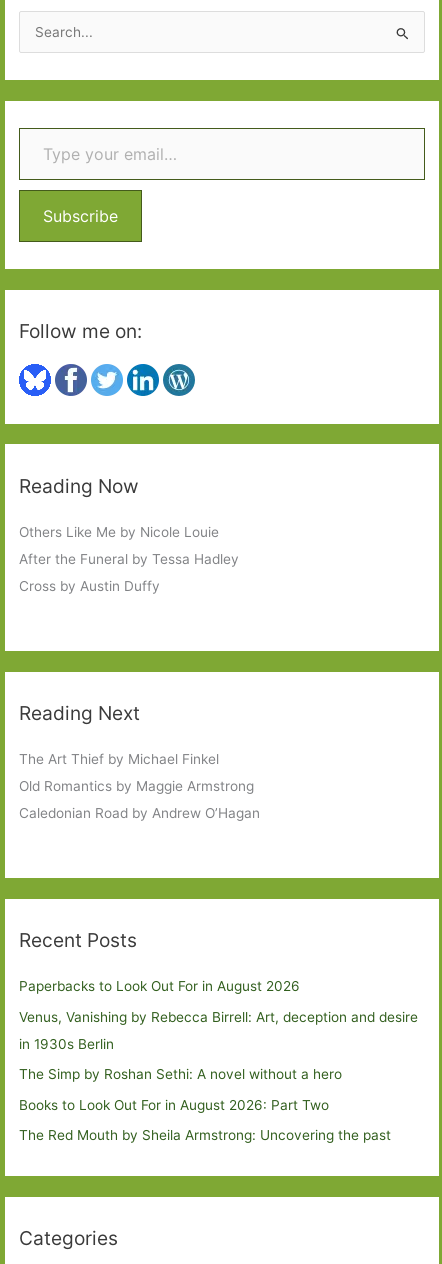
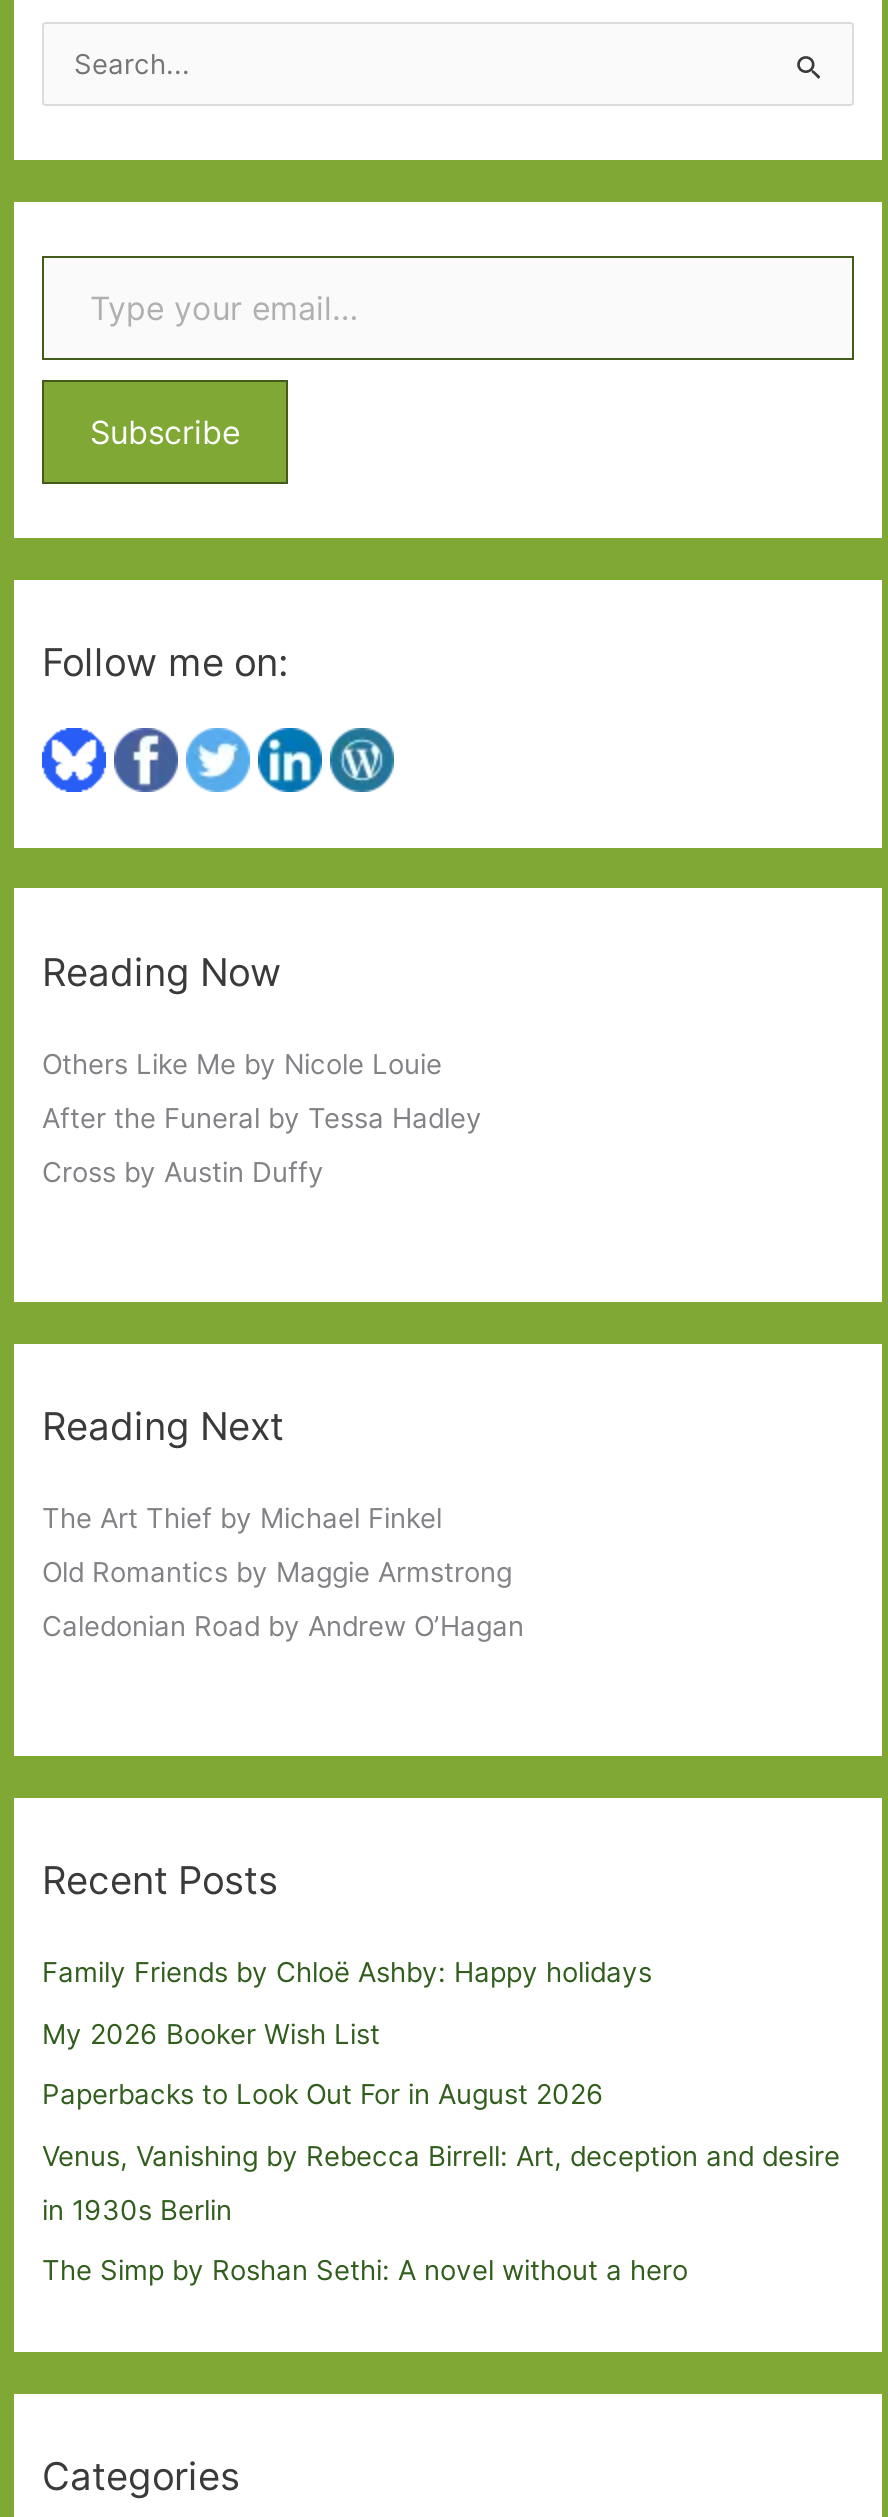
none -> [42,1957,652,2050] Family Friends by Chloë Ashby: Happy holidays | My 2026 Booker Wish List
moved [19,978,418,1082] -> [42,2078,840,2286]: Paperbacks to Look Out For in August 2026 | Venus, Vanishing by Rebecca Birrell: Art, deception and desire | in 1930s Berlin | The Simp by Roshan Sethi: A novel without a hero
[19,1097,391,1143] Books to Look Out For in August 2026: Part Two | The Red Mouth by Sheila Armstrong: Uncovering the past -> none

